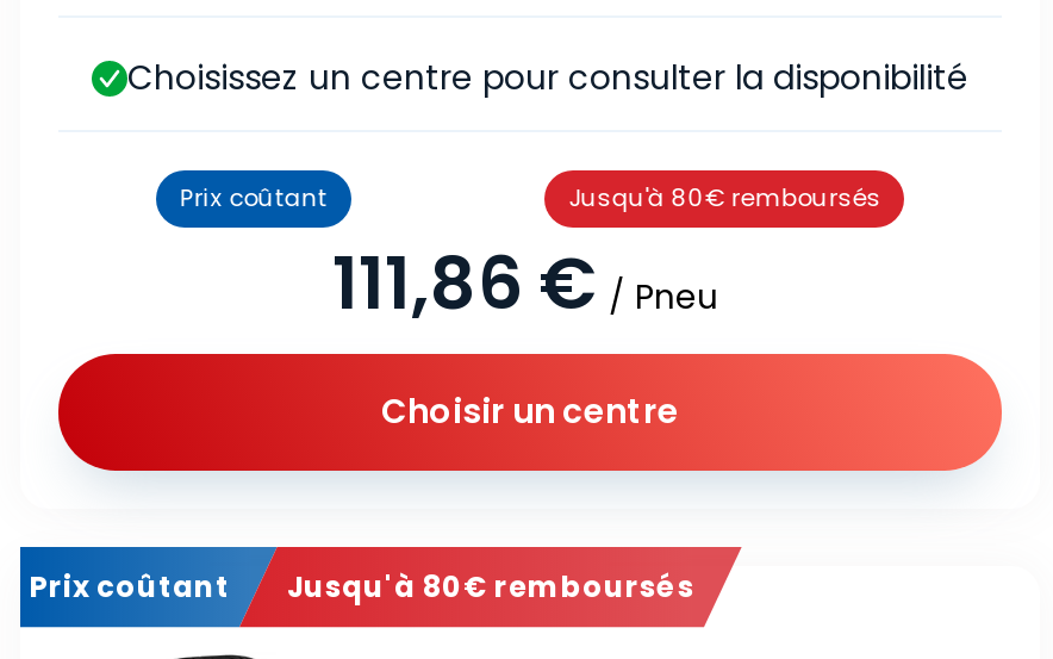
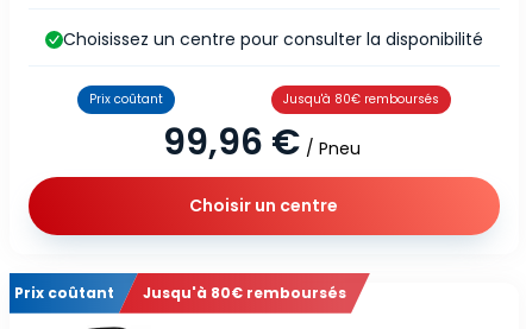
[332,234,718,334] 111,86 € / Pneu -> [163,117,361,167] 99,96 € / Pneu

